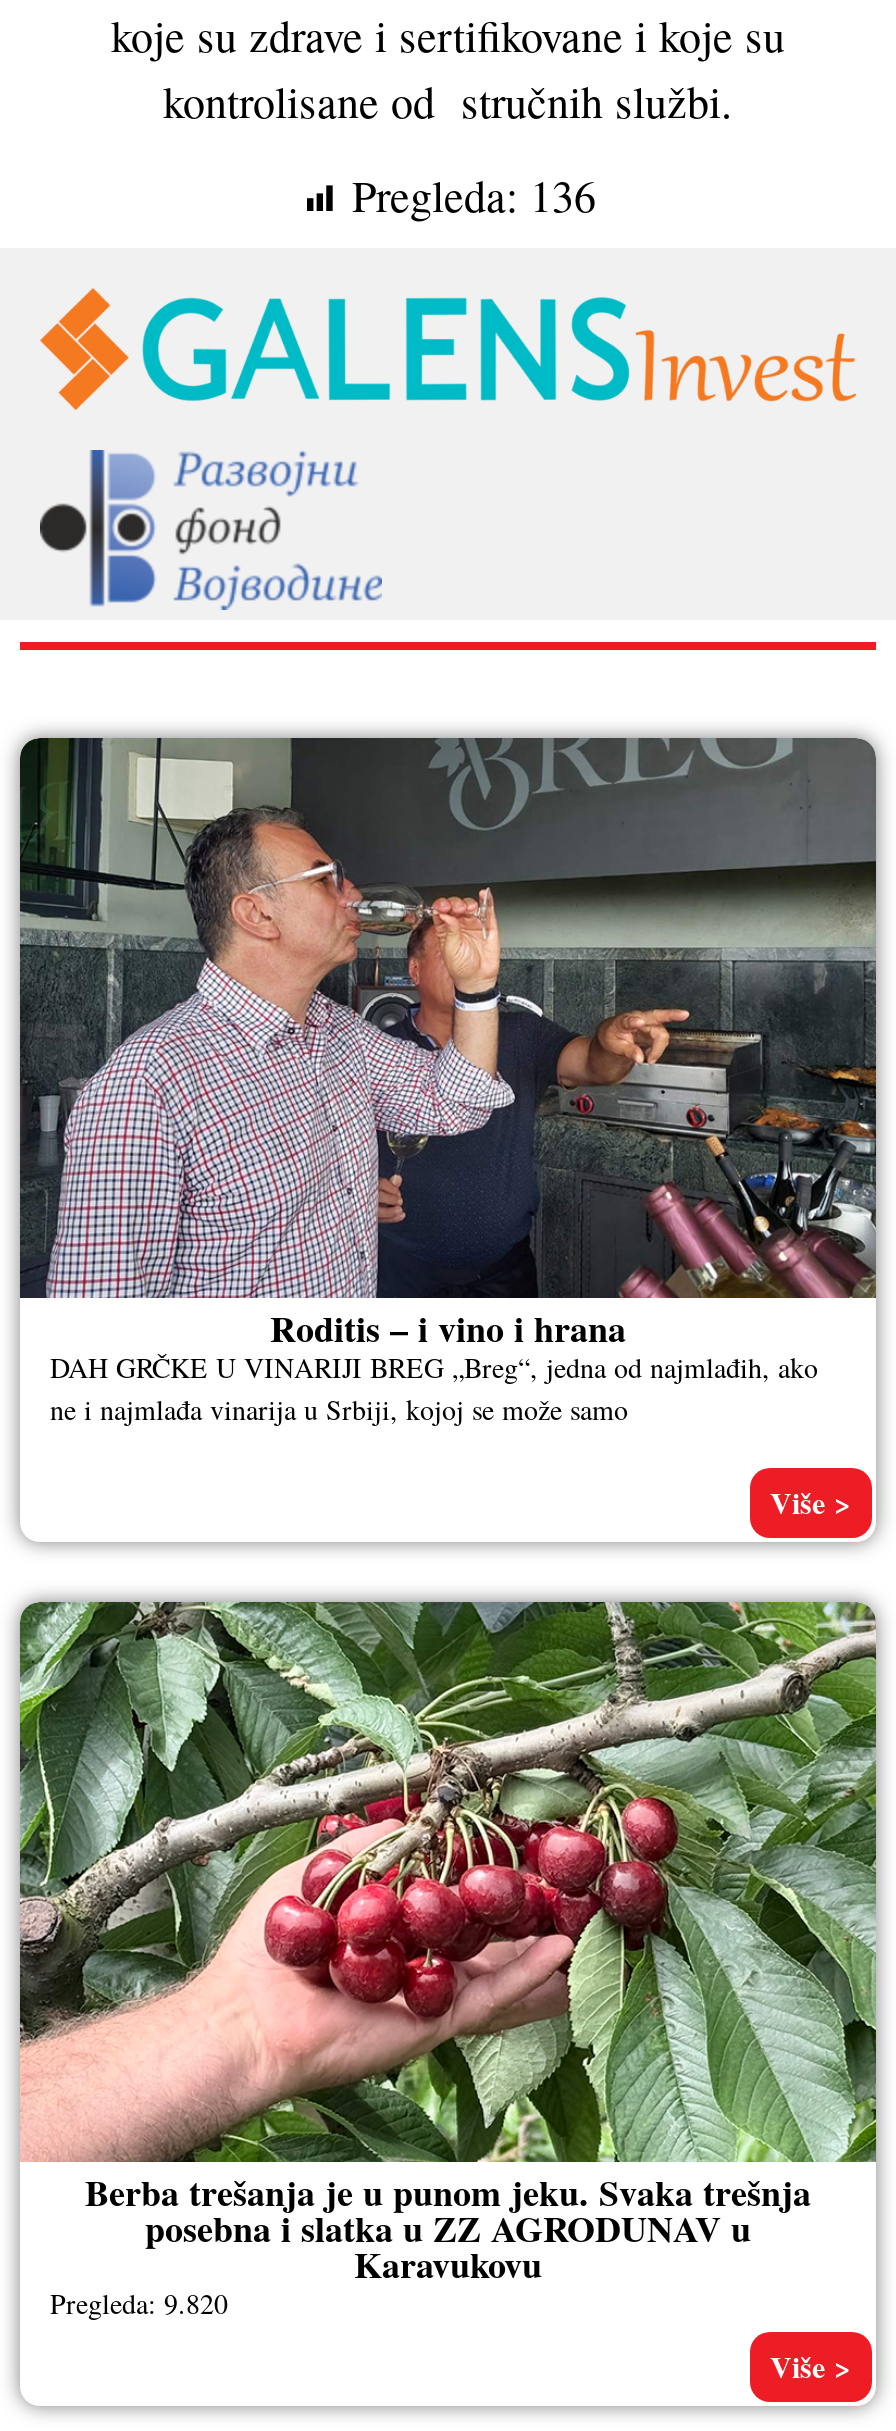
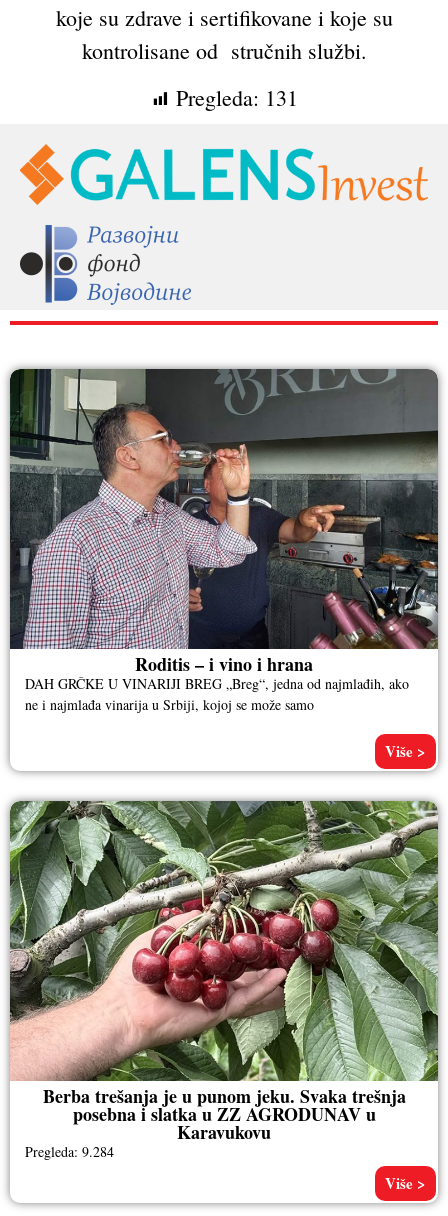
[352,166,596,224] Pregleda: 136 -> [176,83,298,112] Pregleda: 131
[50,2284,228,2322] Pregleda: 9.820 -> [25,1142,114,1161] Pregleda: 9.284

